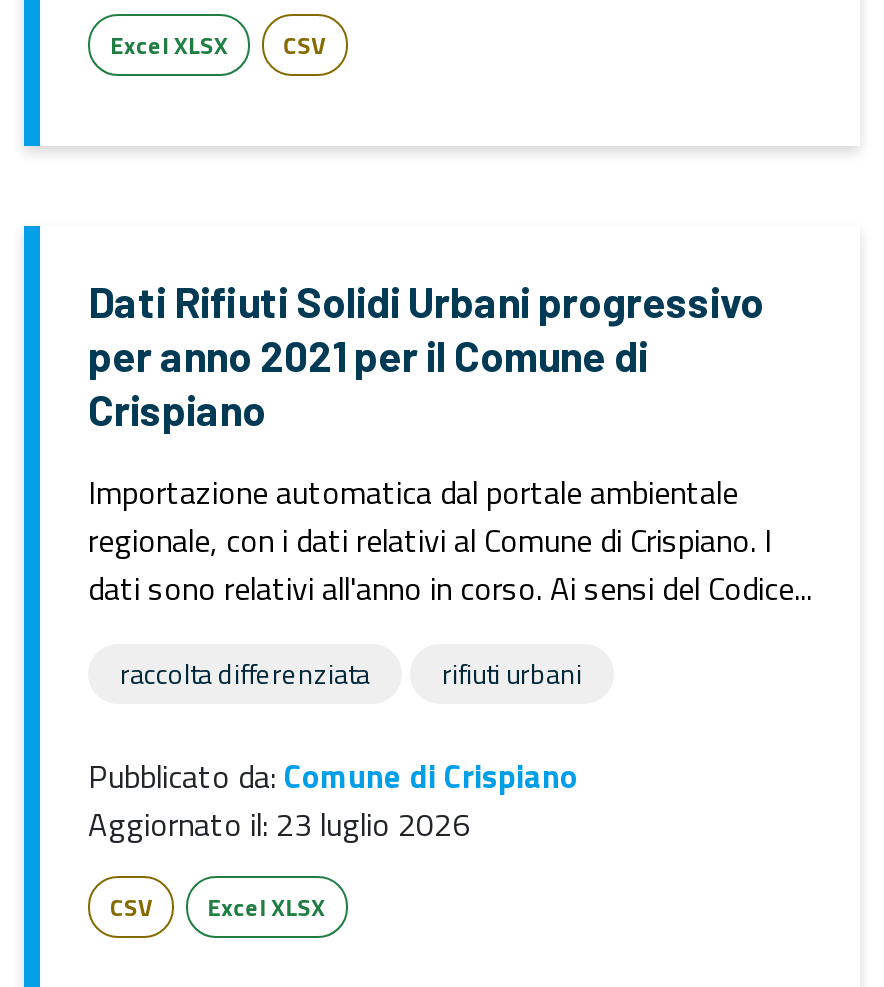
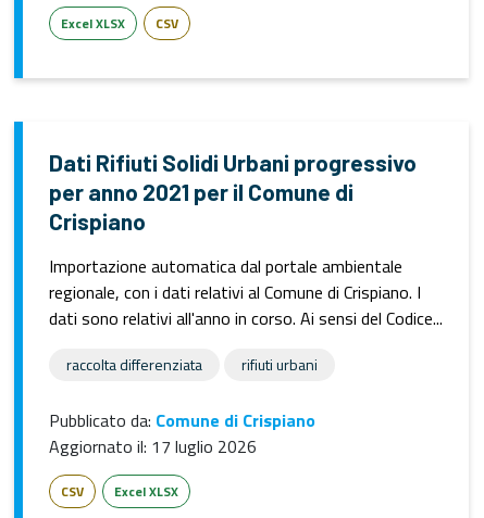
[88,800,470,848] Aggiornato il: 23 luglio 2026 -> [49,433,257,459] Aggiornato il: 17 luglio 2026

